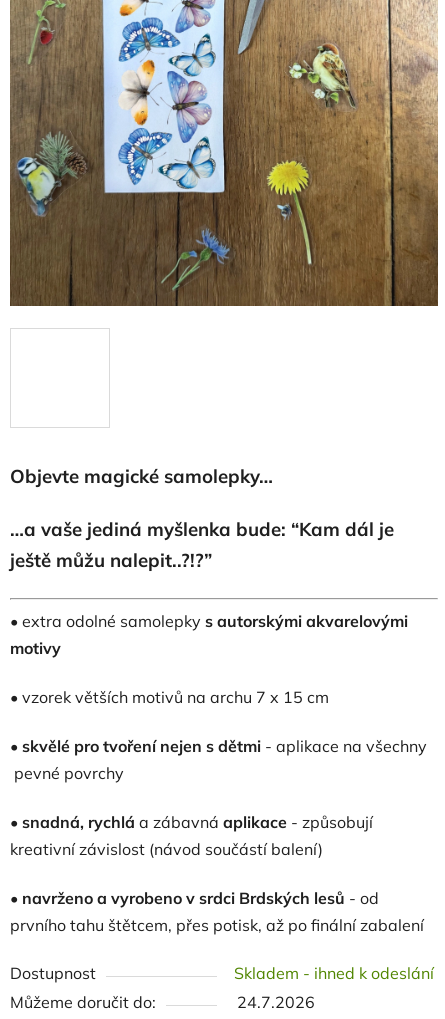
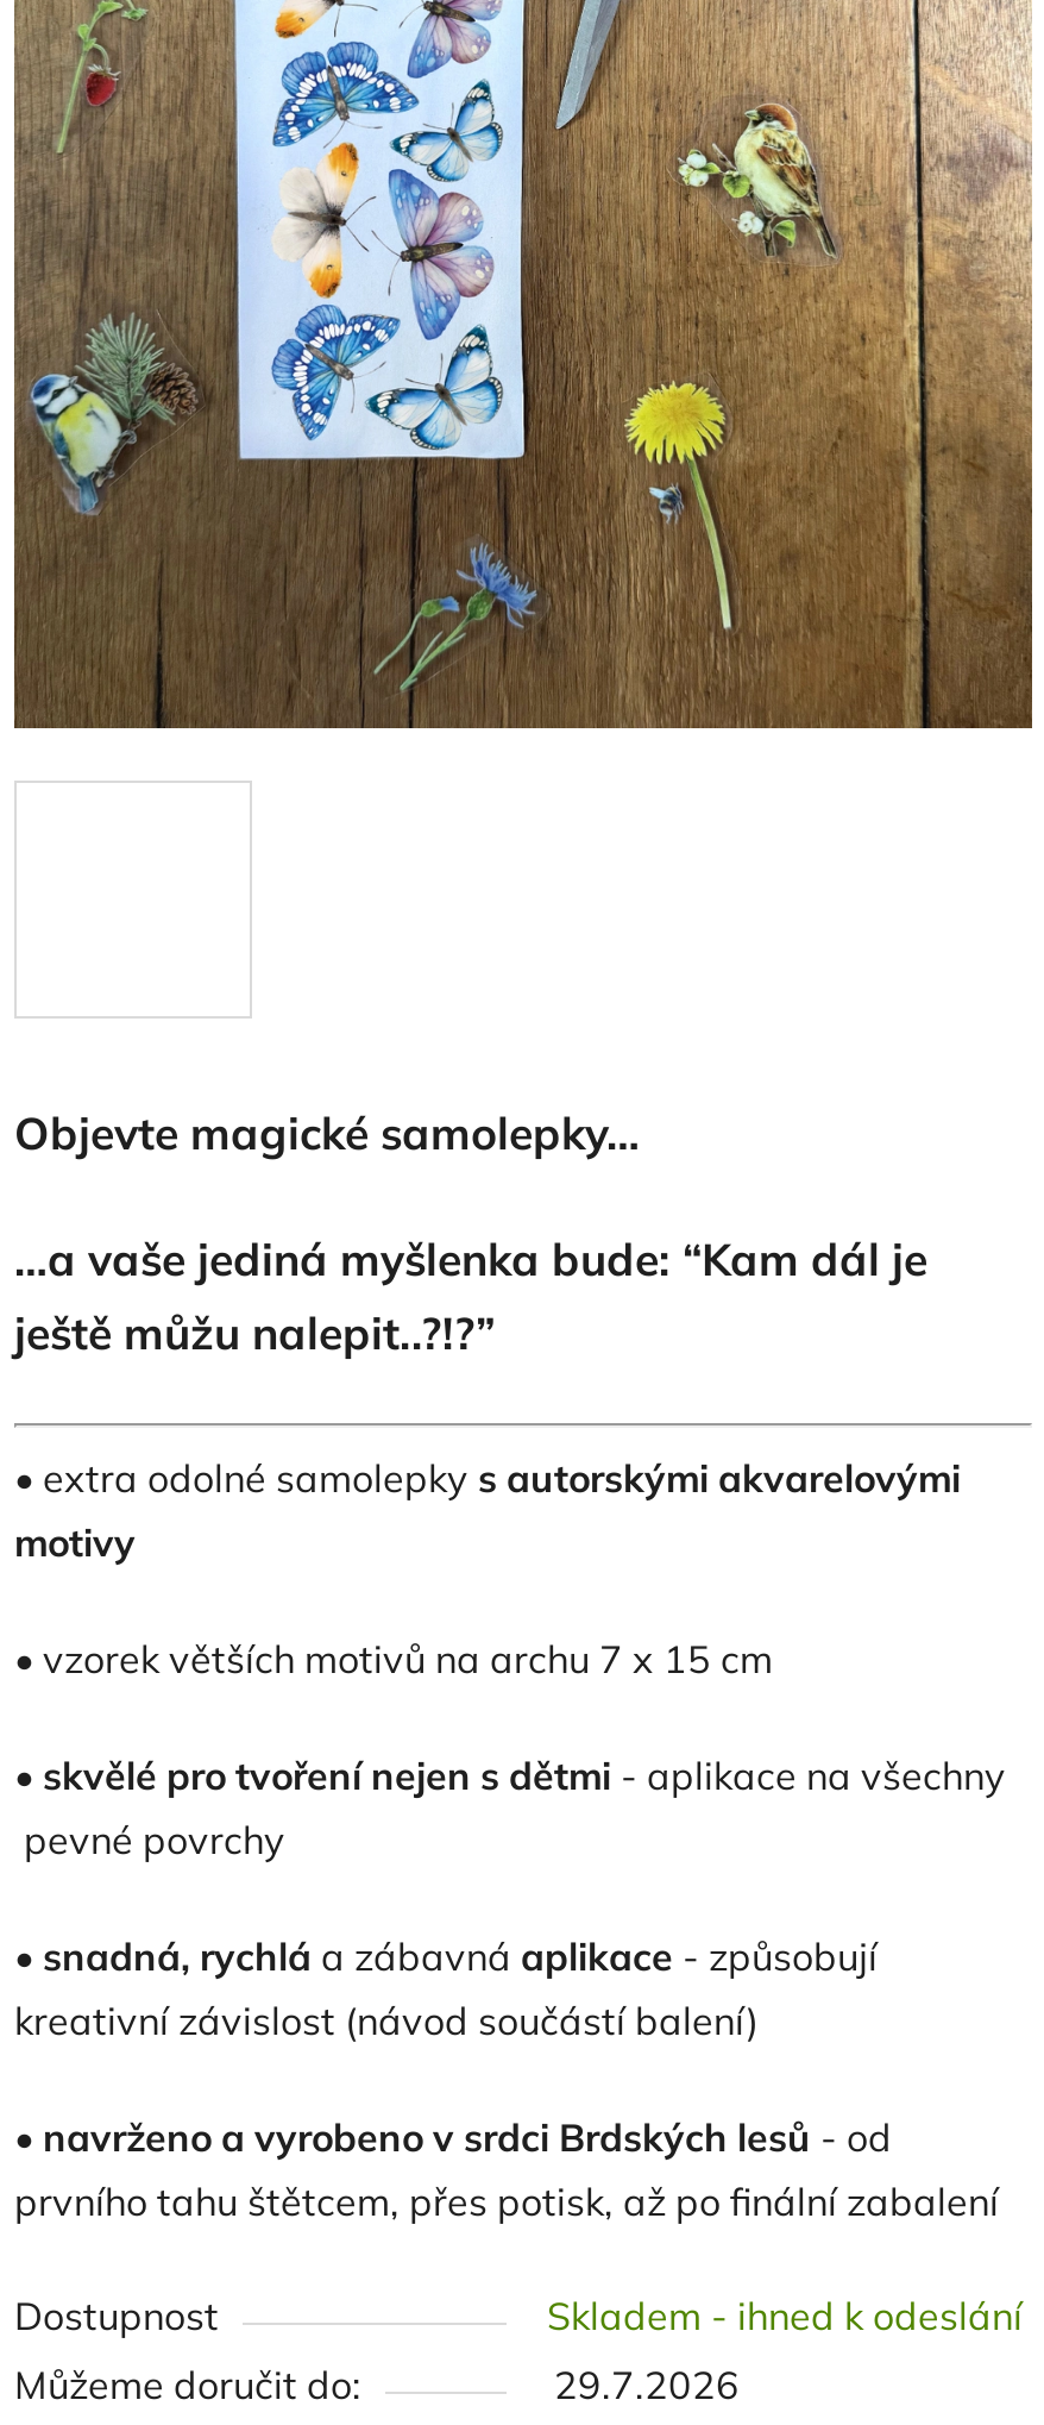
[237,992,315,1012] 24.7.2026 -> [554,2361,740,2408] 29.7.2026

